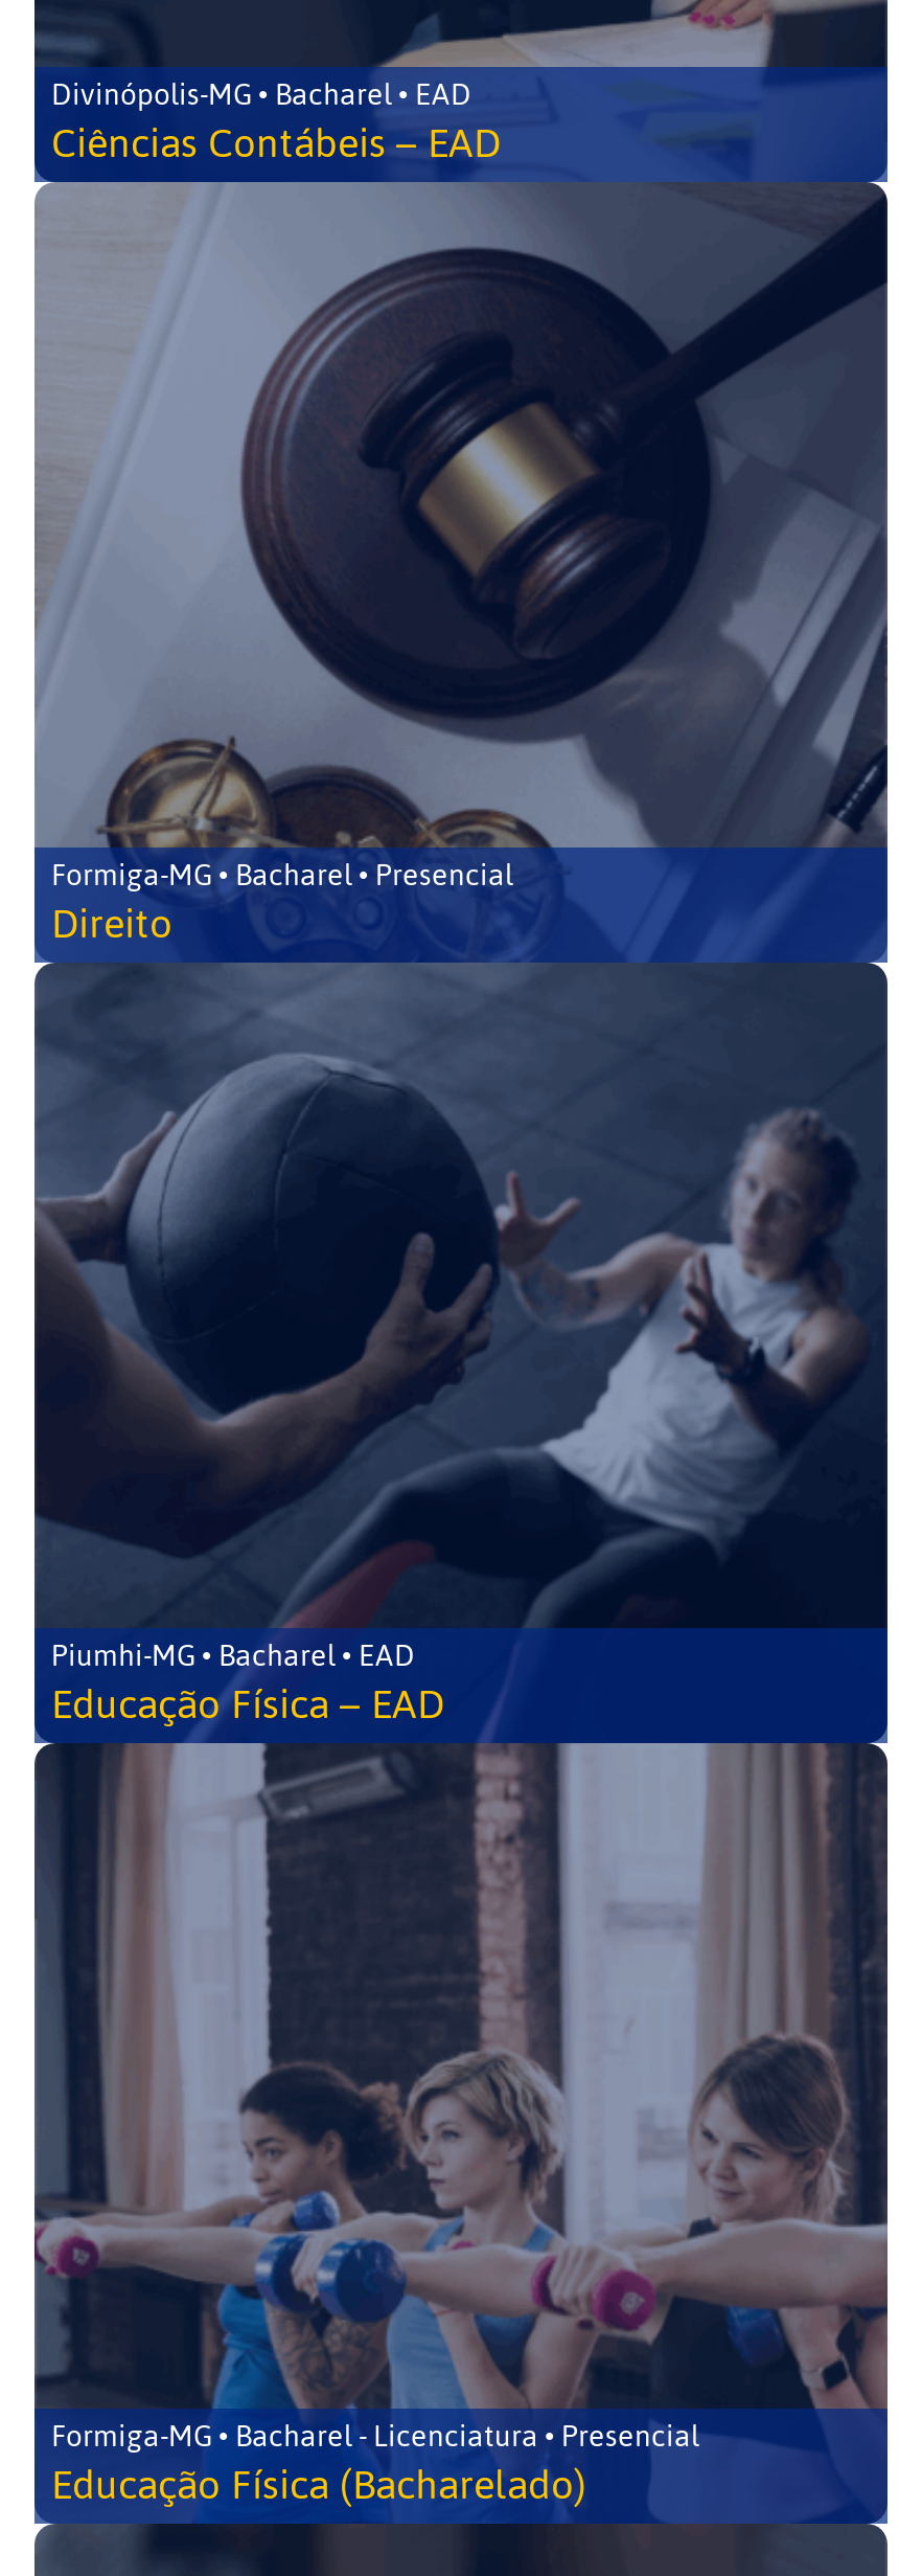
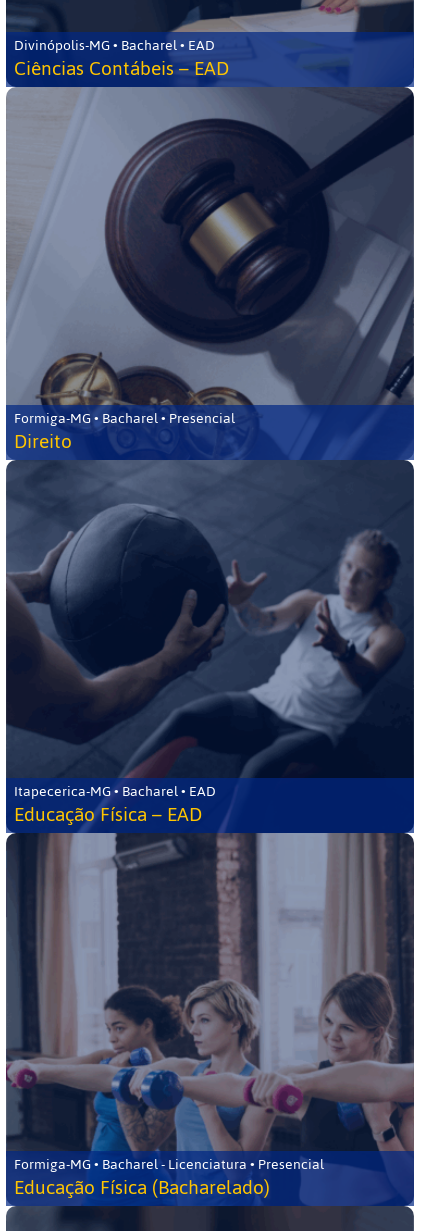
[51,1628,415,1685] Piumhi-MG • Bacharel • EAD -> [14,778,216,805] Itapecerica-MG • Bacharel • EAD

